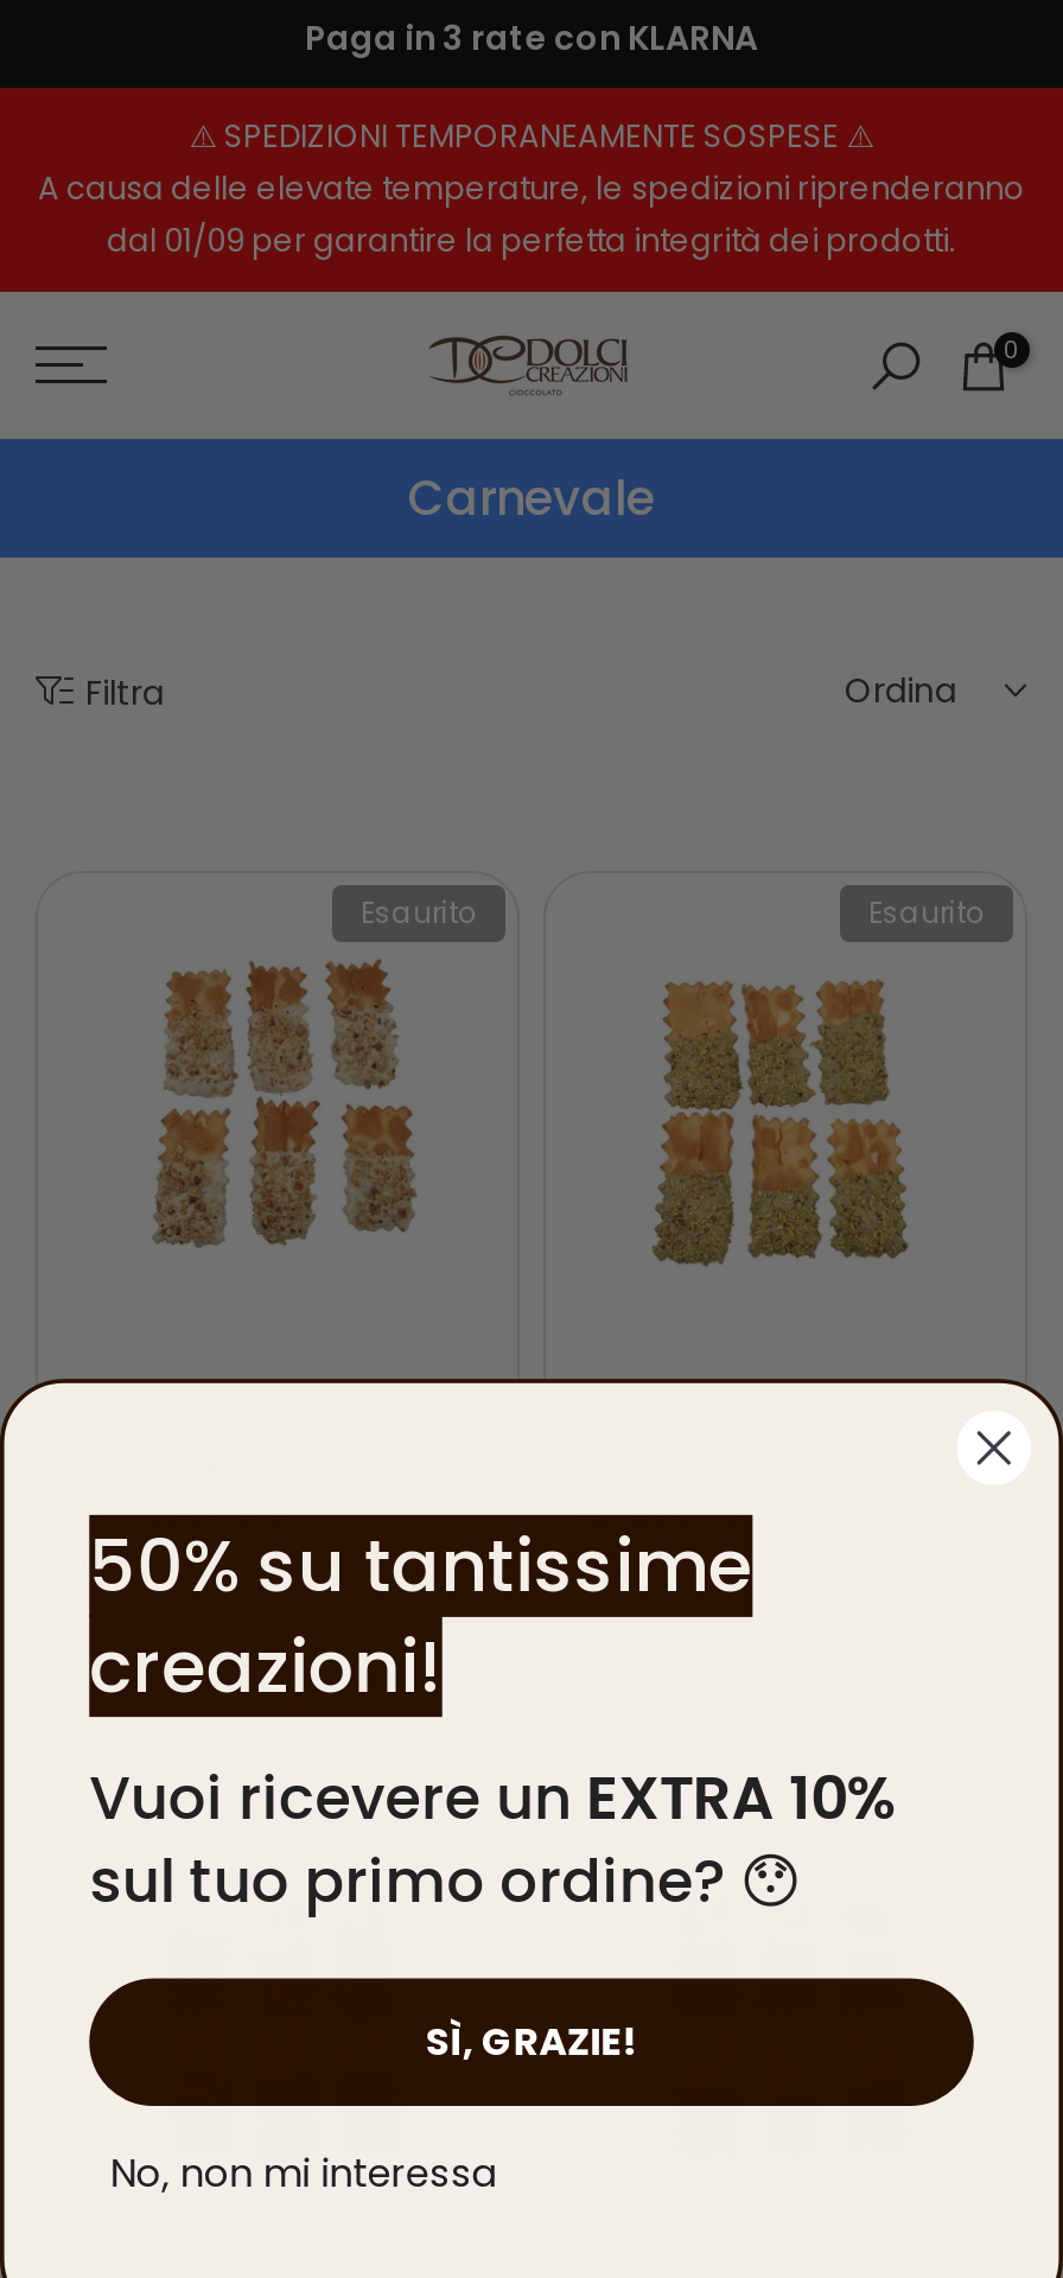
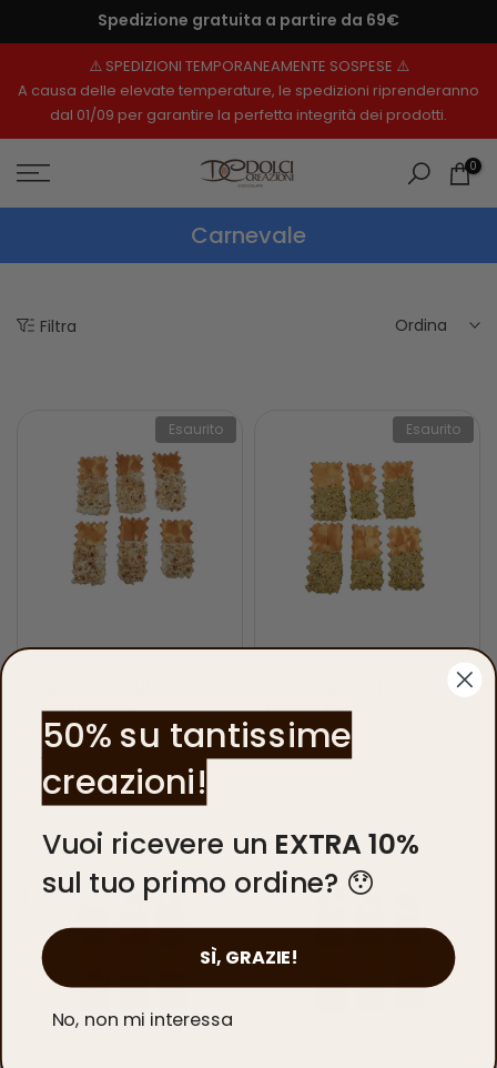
[305,13,758,61] Paga in 3 rate con KLARNA -> [98,8,399,31] Spedizione gratuita a partire da 69€

